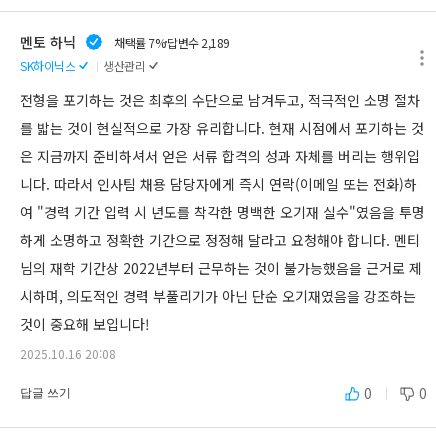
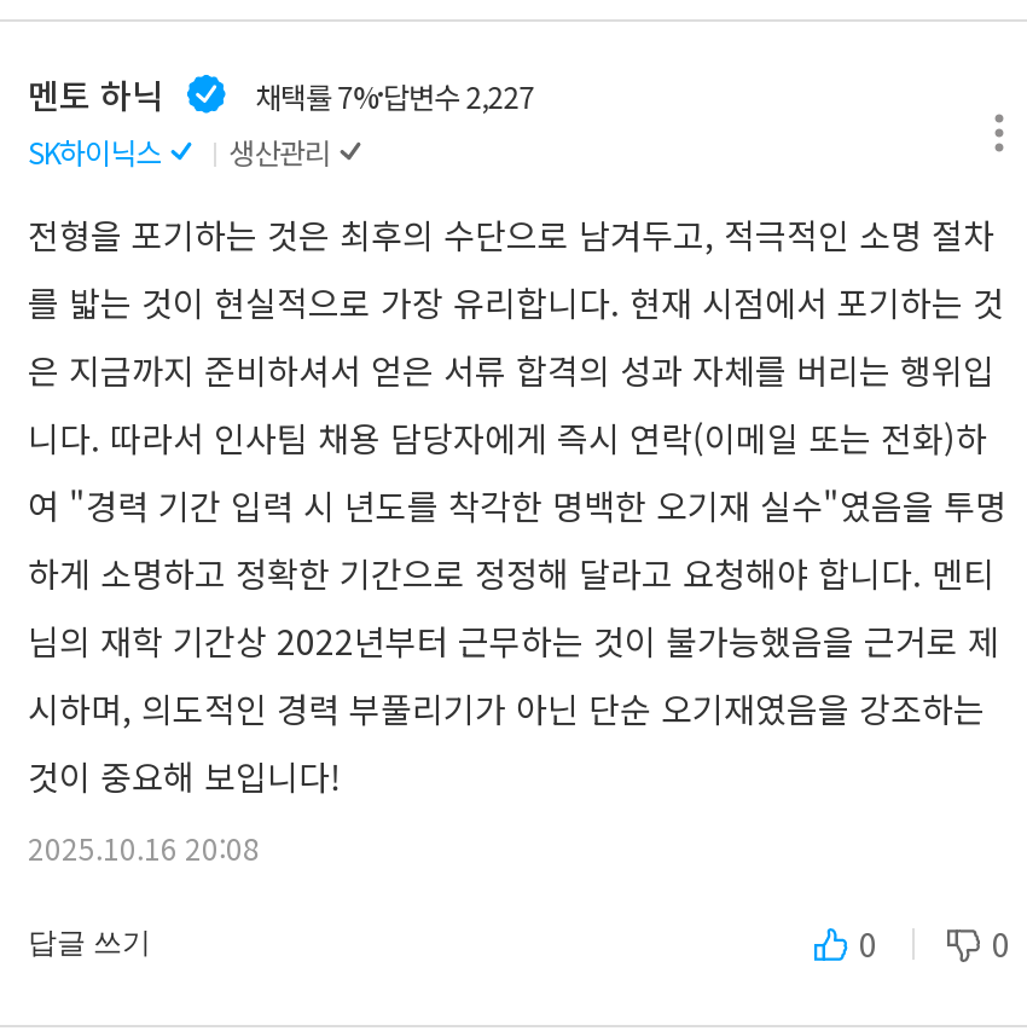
[114,33,230,50] 채택률 7% 답변수 2,189 -> [255,74,535,115] 채택률 7% 답변수 2,227

